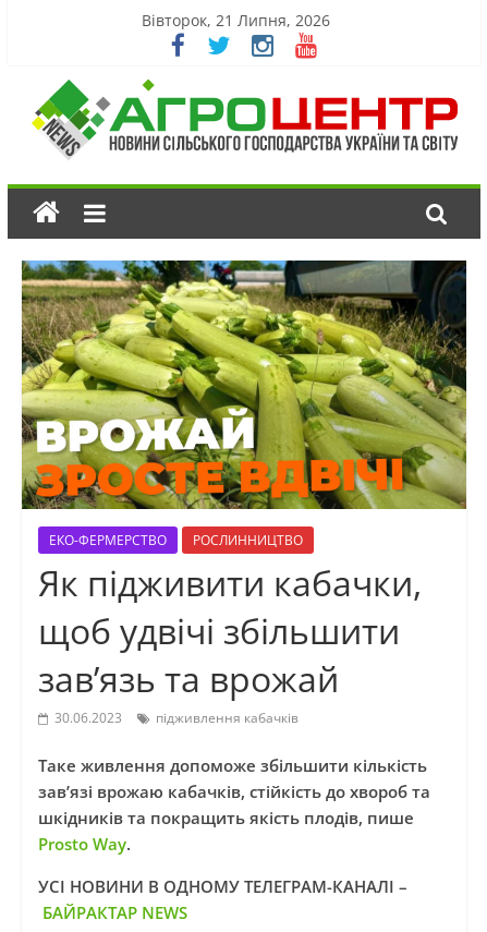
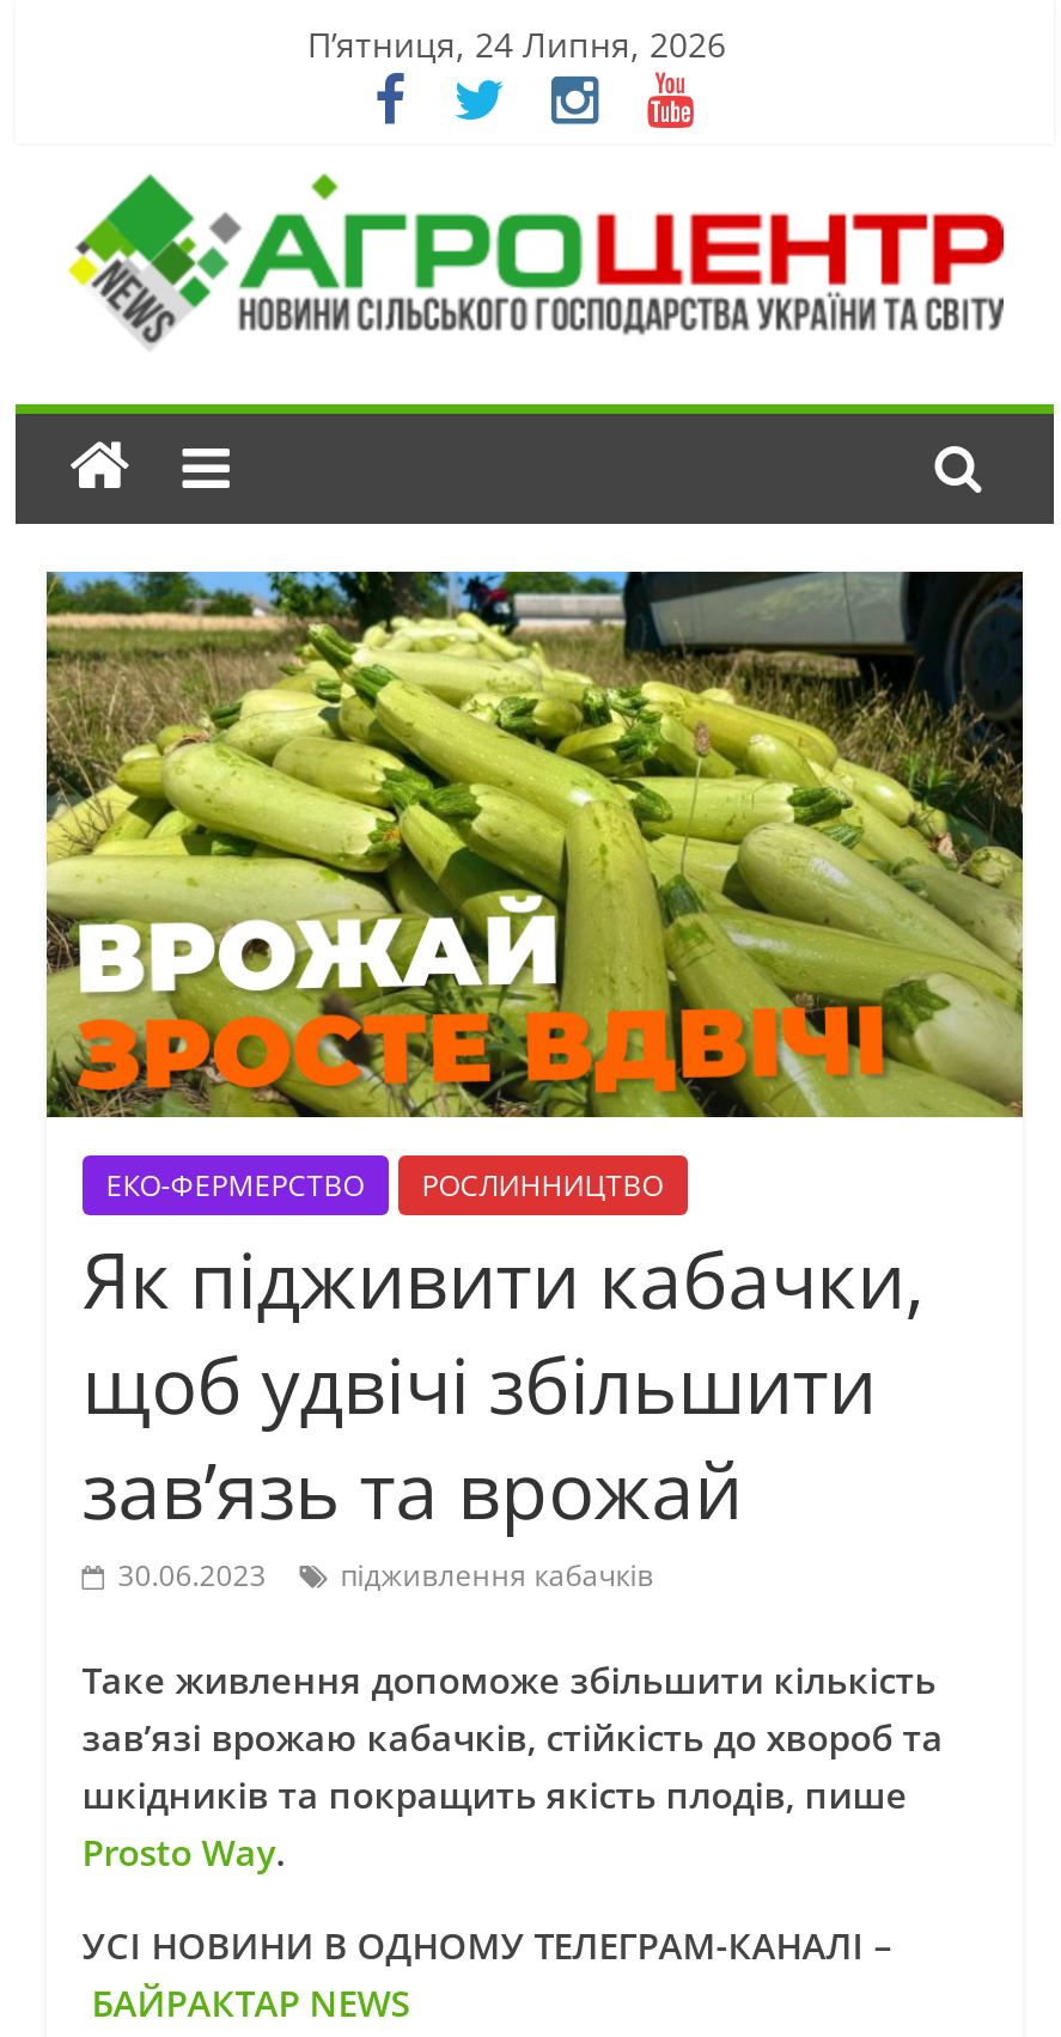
[142,10,330,31] Вівторок, 21 Липня, 2026 -> [307,22,726,67] П’ятниця, 24 Липня, 2026

